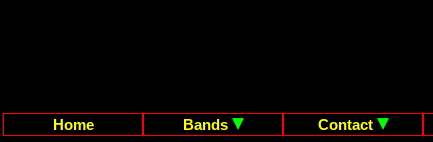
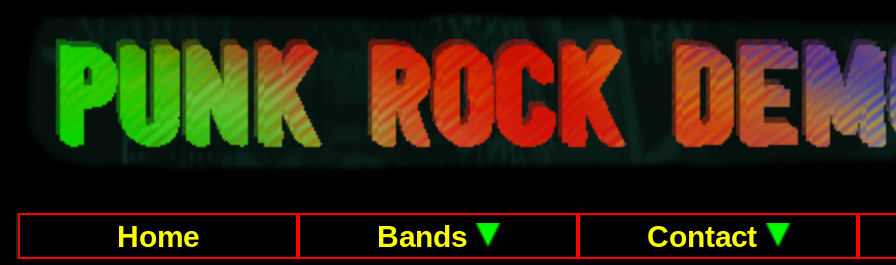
none -> [42,17,890,165] [image]

